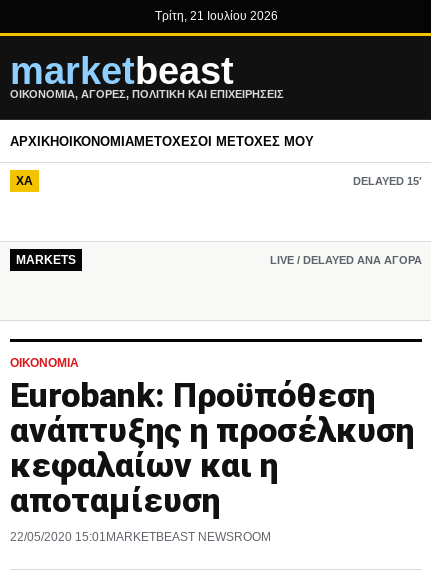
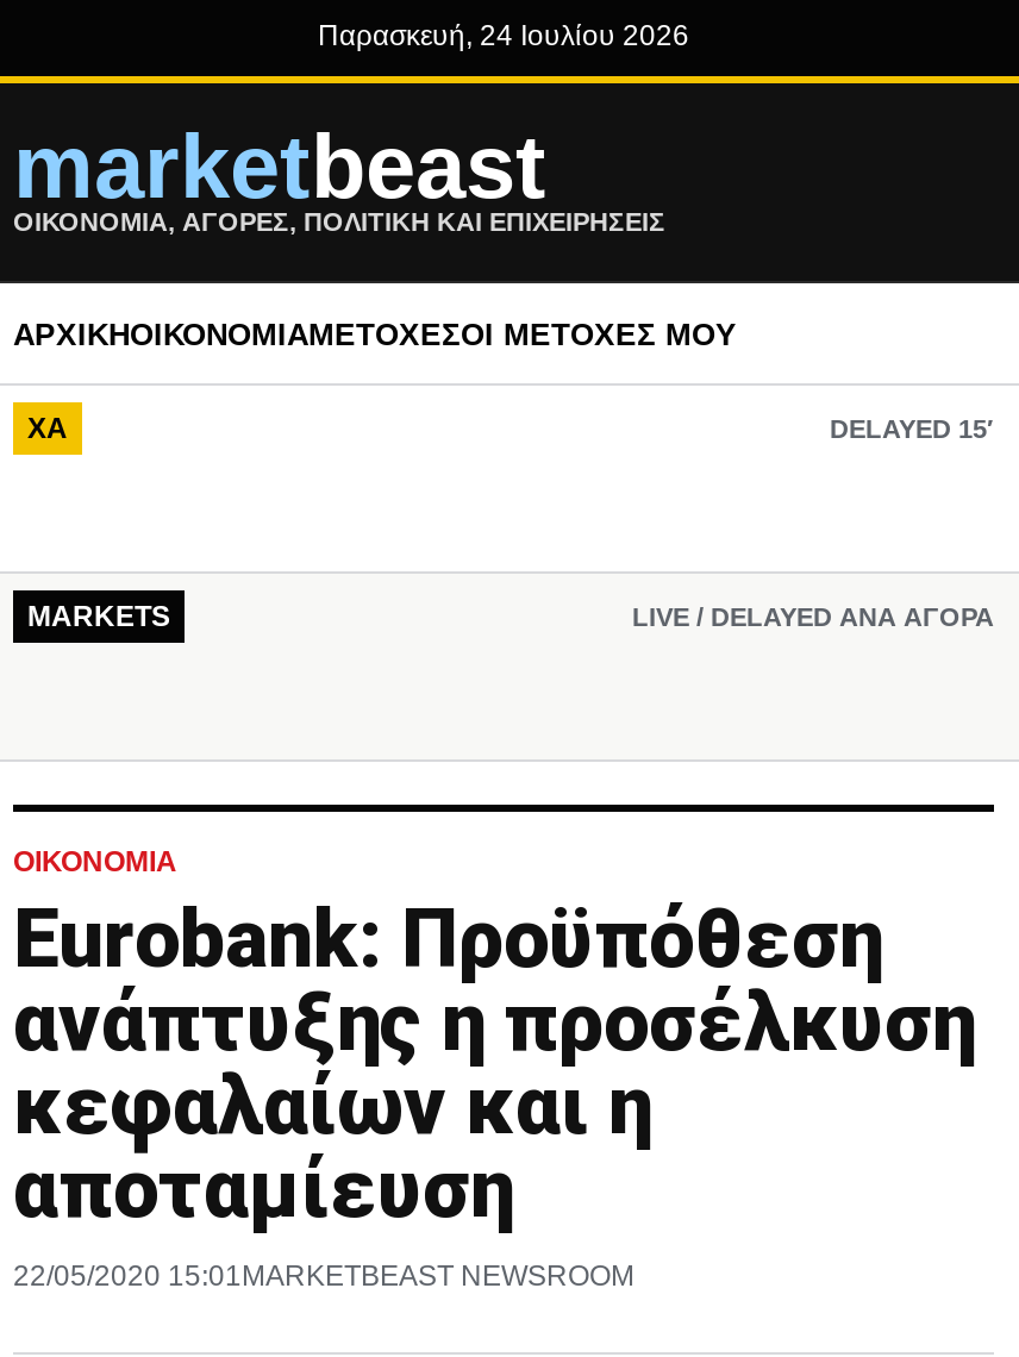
[154,9,277,23] Τρίτη, 21 Ιουλίου 2026 -> [318,19,689,52] Παρασκευή, 24 Ιουλίου 2026

